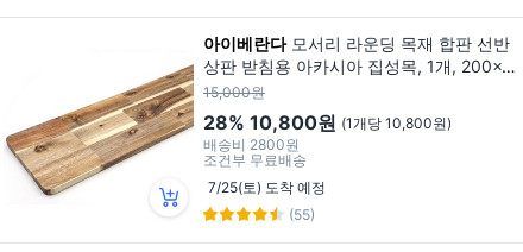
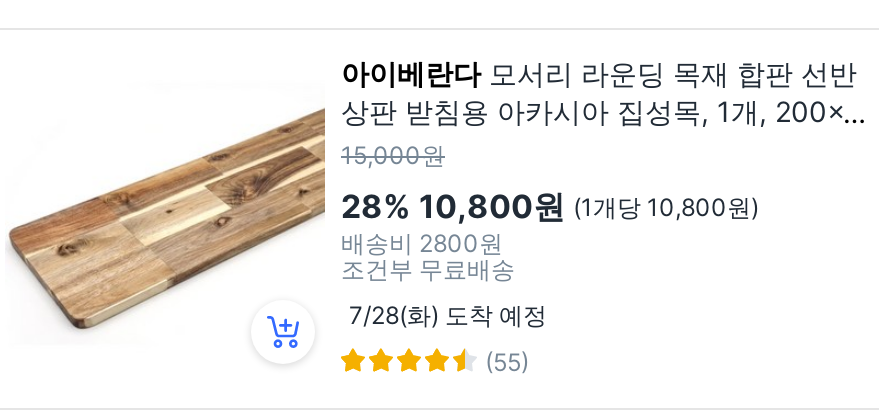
[208,178,326,196] 7/25(토) 도착 예정 -> [349,300,547,330] 7/28(화) 도착 예정

